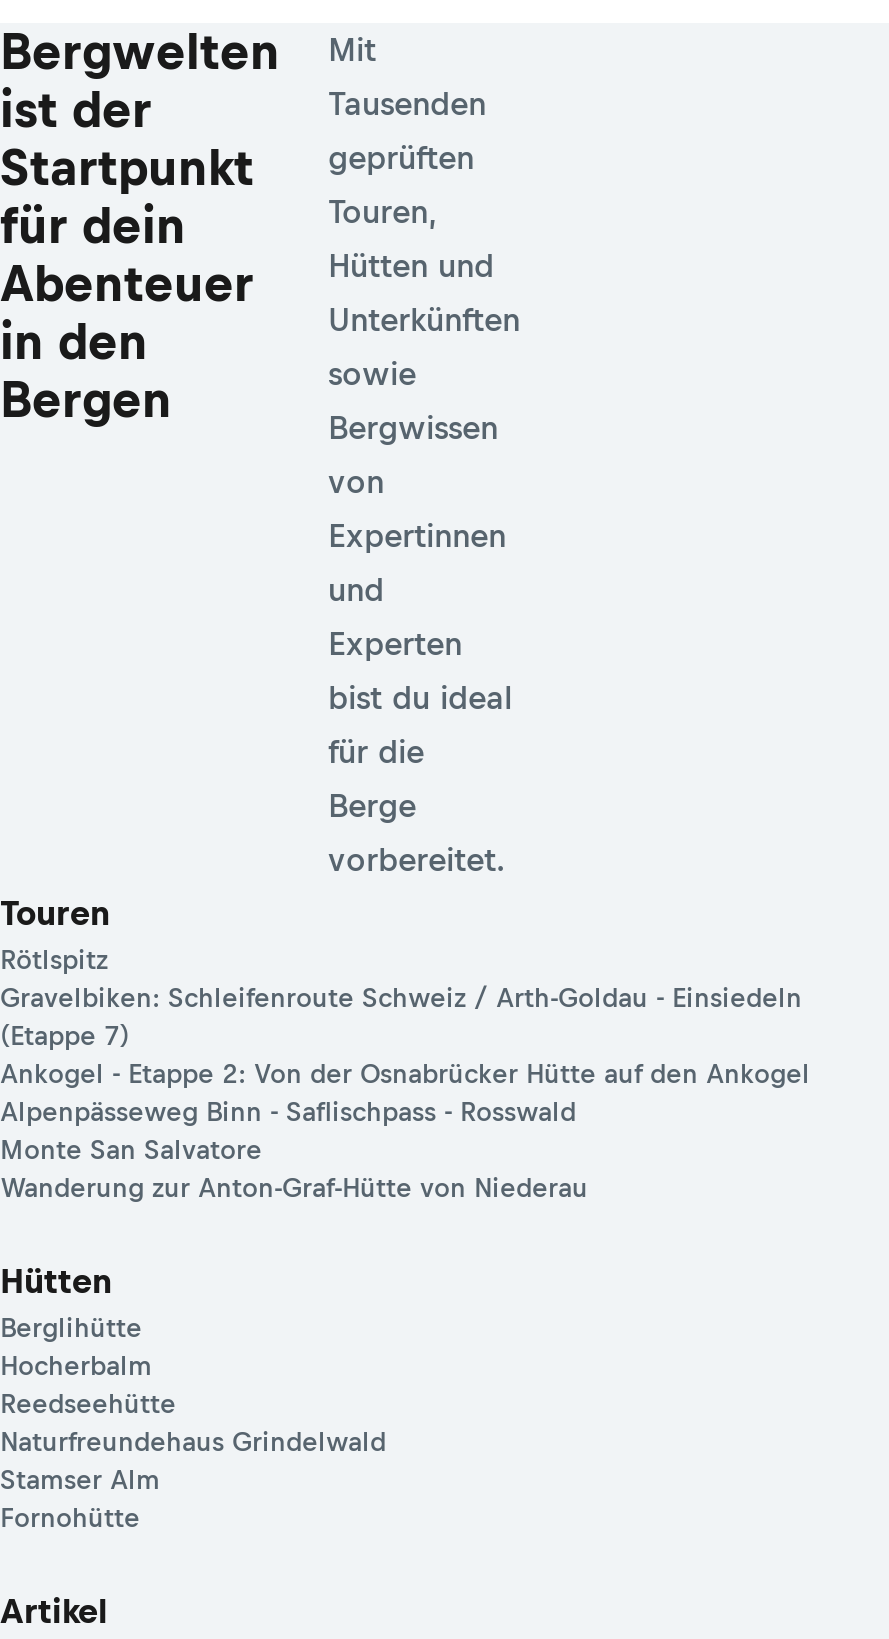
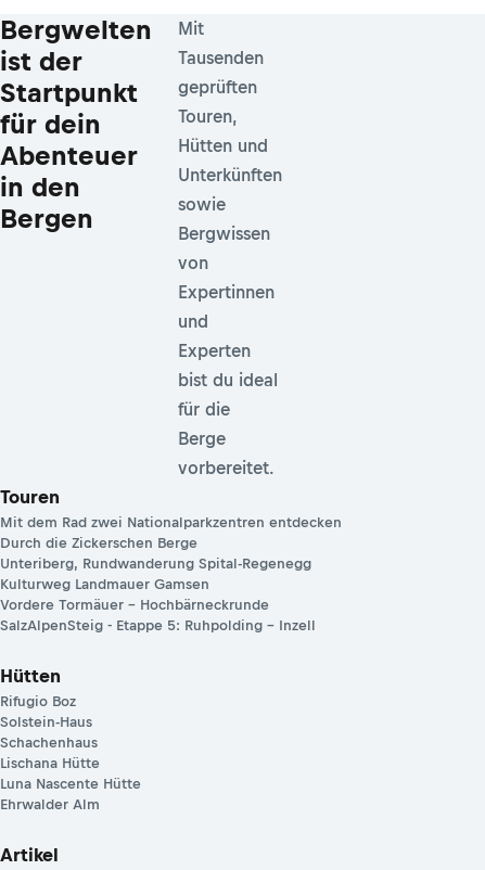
[0,944,810,1202] Rötlspitz | Gravelbiken: Schleifenroute Schweiz / Arth-Goldau - Einsiedeln | (Etappe 7) | Ankogel - Etappe 2: Von der Osnabrücker Hütte auf den Ankogel | Alpenpässeweg Binn - Saflischpass - Rosswald | Monte San Salvatore | Wanderung zur Anton-Graf-Hütte von Niederau -> [0,514,342,633] Mit dem Rad zwei Nationalparkzentren entdecken | Durch die Zickerschen Berge | Unteriberg, Rundwanderung Spital-Regenegg | Kulturweg Landmauer Gamsen | Vordere Tormäuer – Hochbärneckrunde | SalzAlpenSteig - Etappe 5: Ruhpolding – Inzell
[0,1312,386,1532] Berglihütte | Hocherbalm | Reedseehütte | Naturfreundehaus Grindelwald | Stamser Alm | Fornohütte -> [0,693,141,812] Rifugio Boz | Solstein-Haus | Schachenhaus | Lischana Hütte | Luna Nascente Hütte | Ehrwalder Alm

